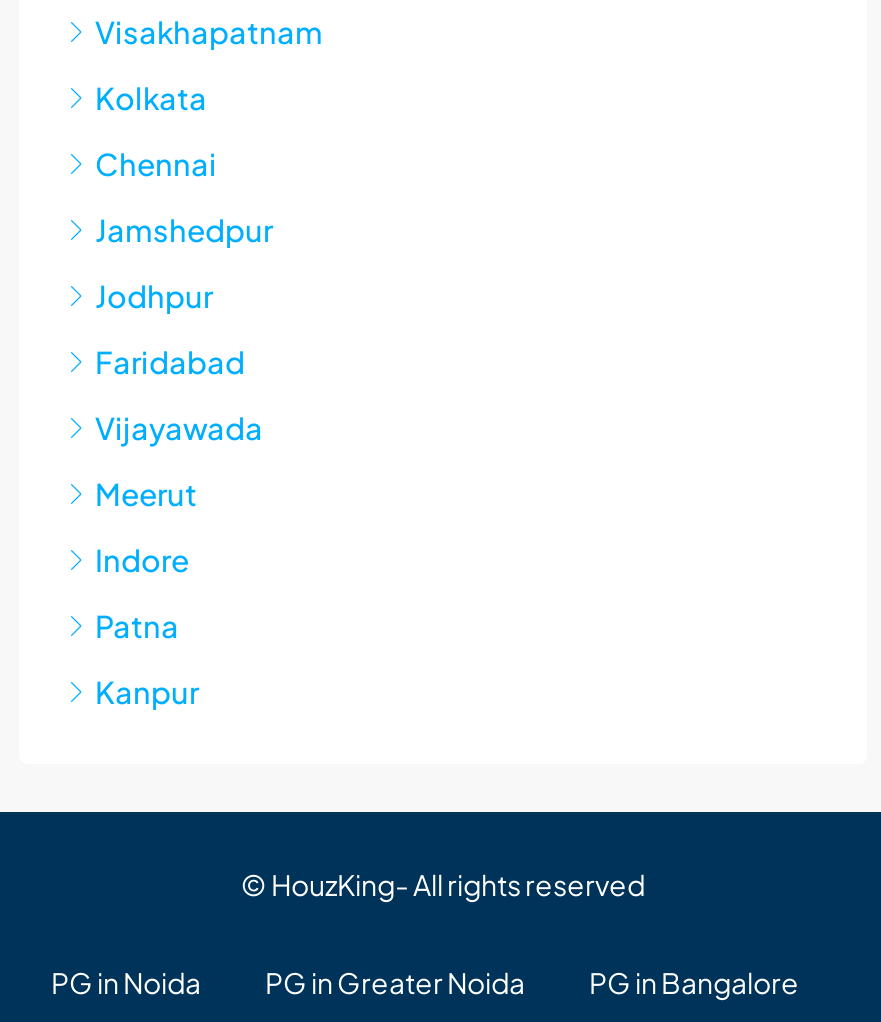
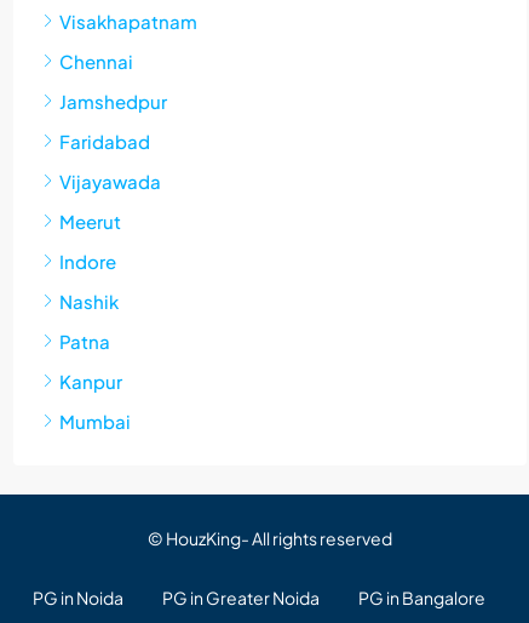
[95,79,207,117] Kolkata -> none
moved [95,145,273,249] -> [59,49,167,112]: Chennai | Jamshedpur
[95,277,213,315] Jodhpur -> none
moved [95,343,263,579] -> [59,129,161,272]: Faridabad | Vijayawada | Meerut | Indore
none -> [59,289,119,312] Nashik
moved [95,607,199,711] -> [59,329,122,392]: Patna | Kanpur
none -> [59,409,131,432] Mumbai

